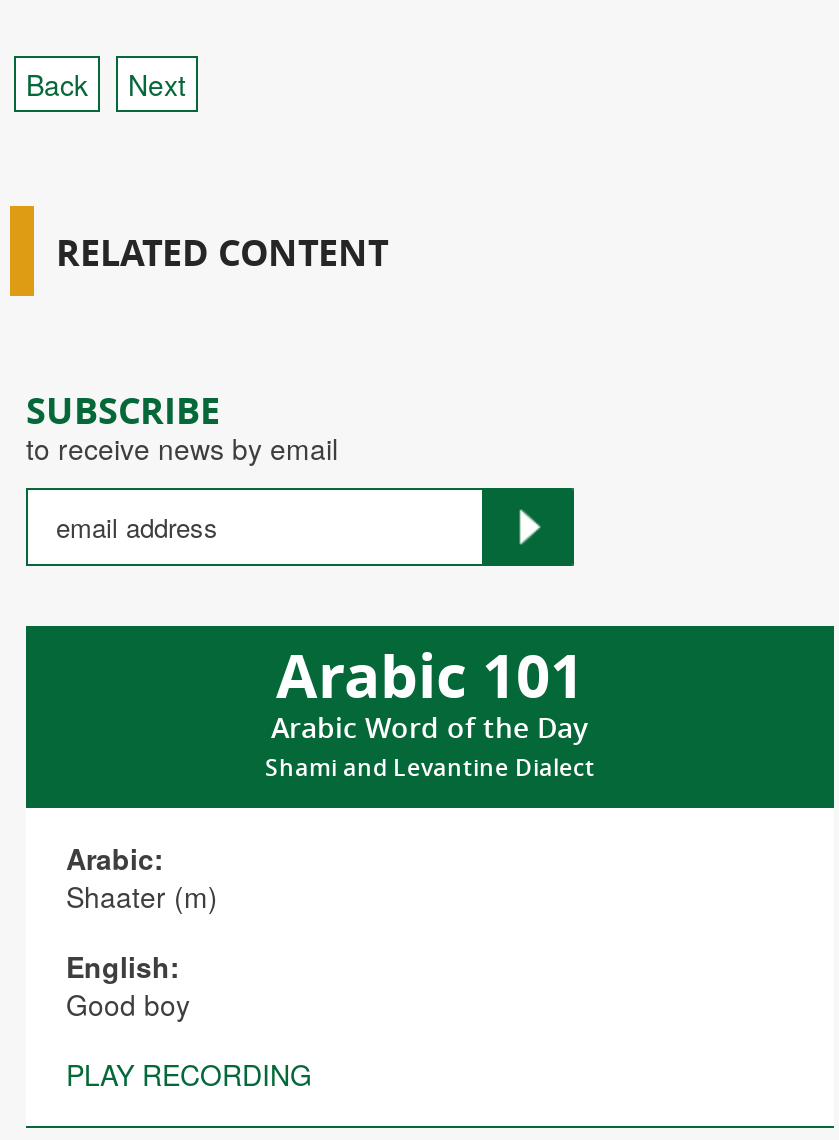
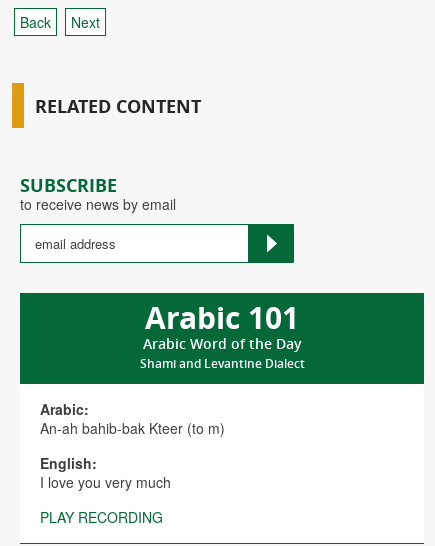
[66,877,218,917] Shaater (m) -> [40,418,225,438] An-ah bahib-bak Kteer (to m)
[66,985,190,1025] Good boy -> [40,472,171,492] I love you very much

